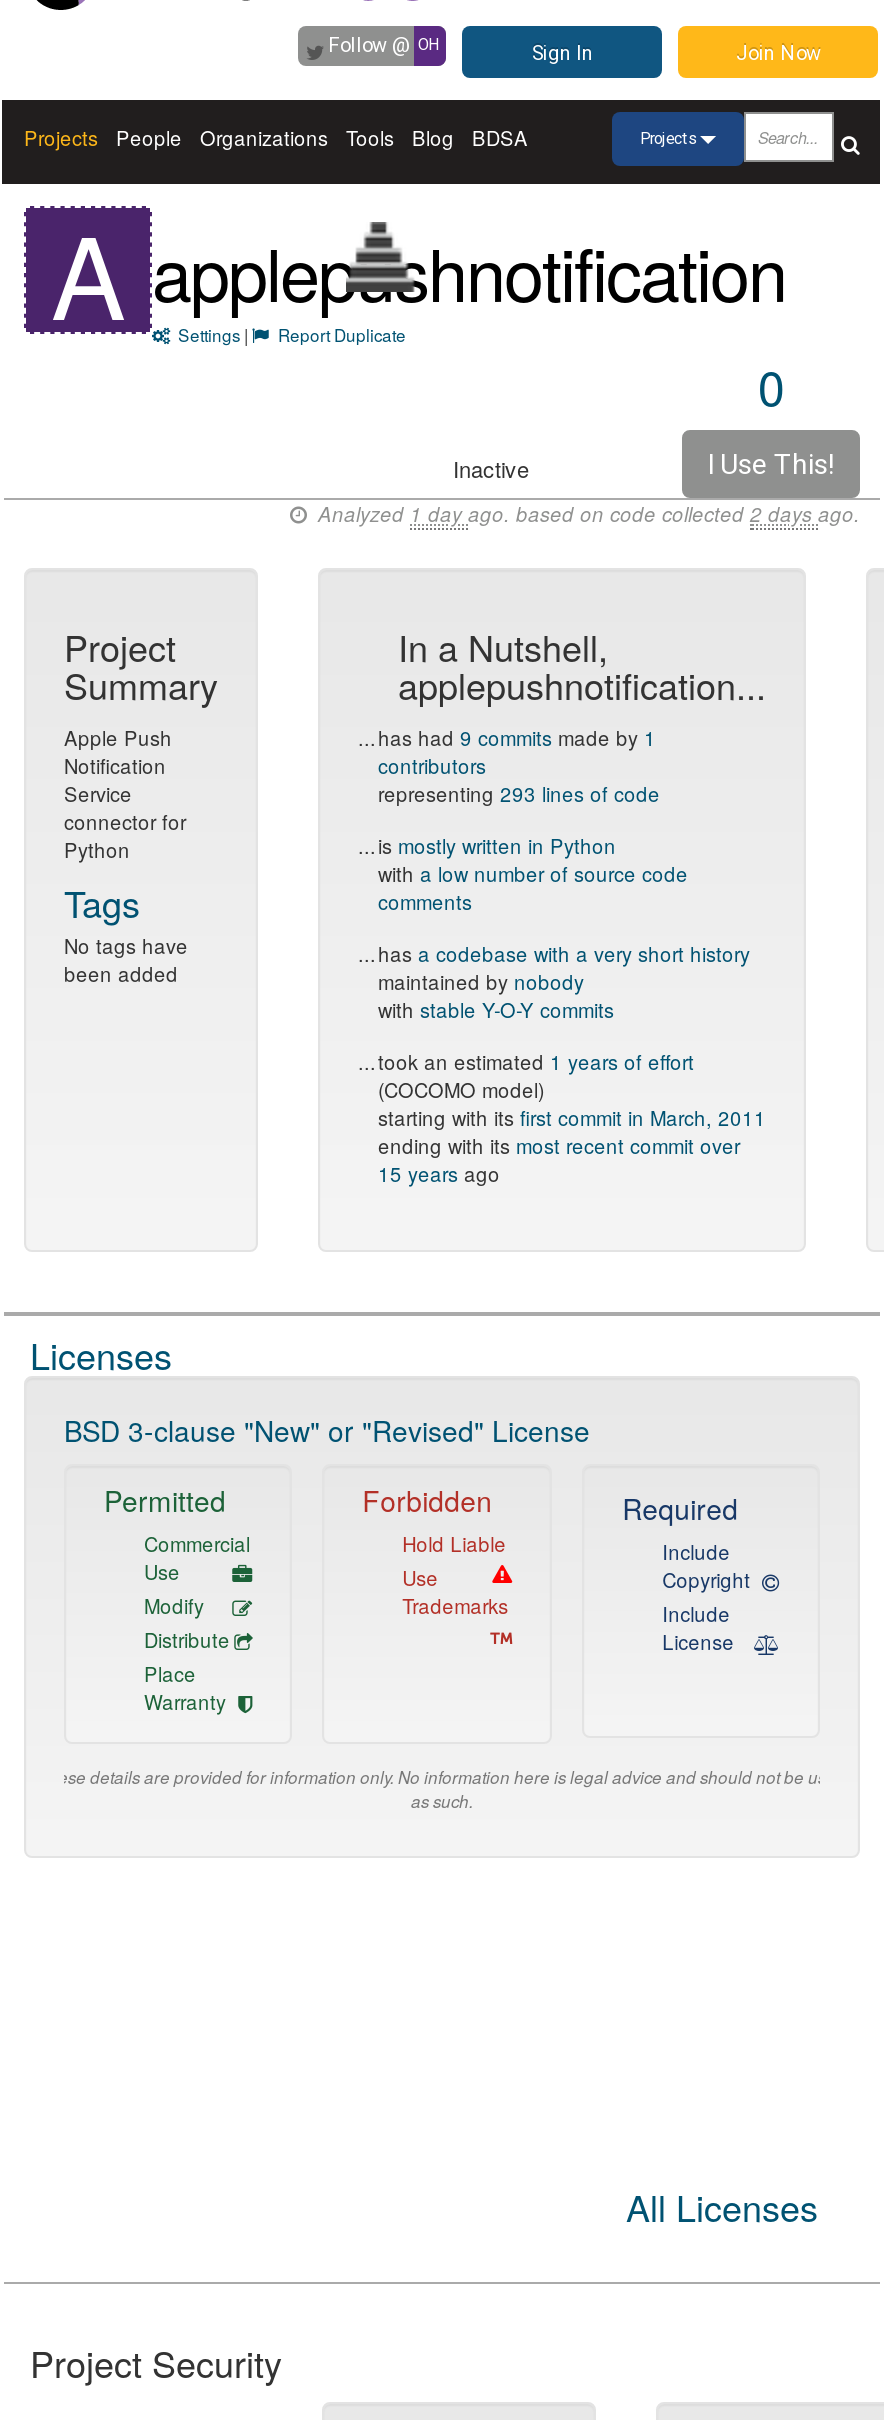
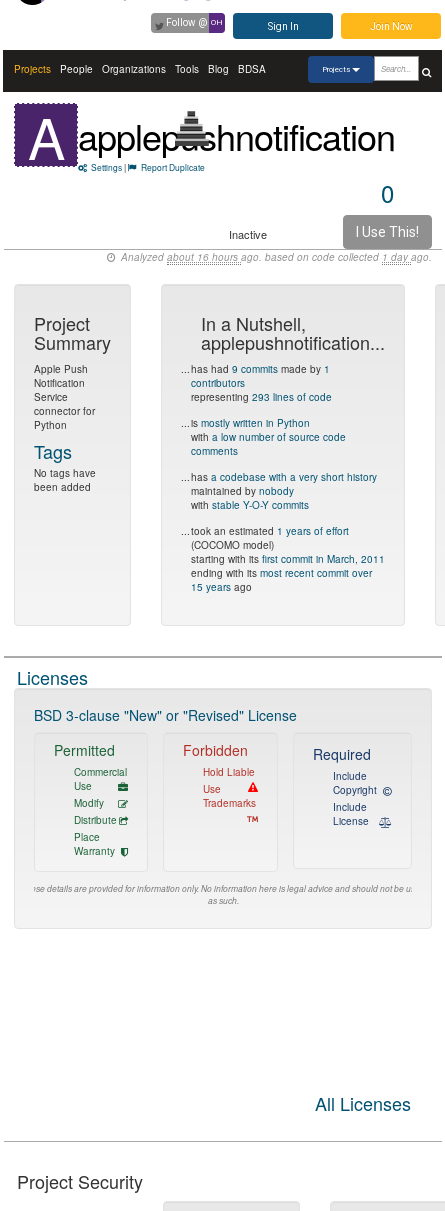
[312,500,860,528] Analyzed1 dayago. based on code collected2 daysago. -> [118,250,432,264] Analyzedabout 16 hoursago. based on code collected1 dayago.

